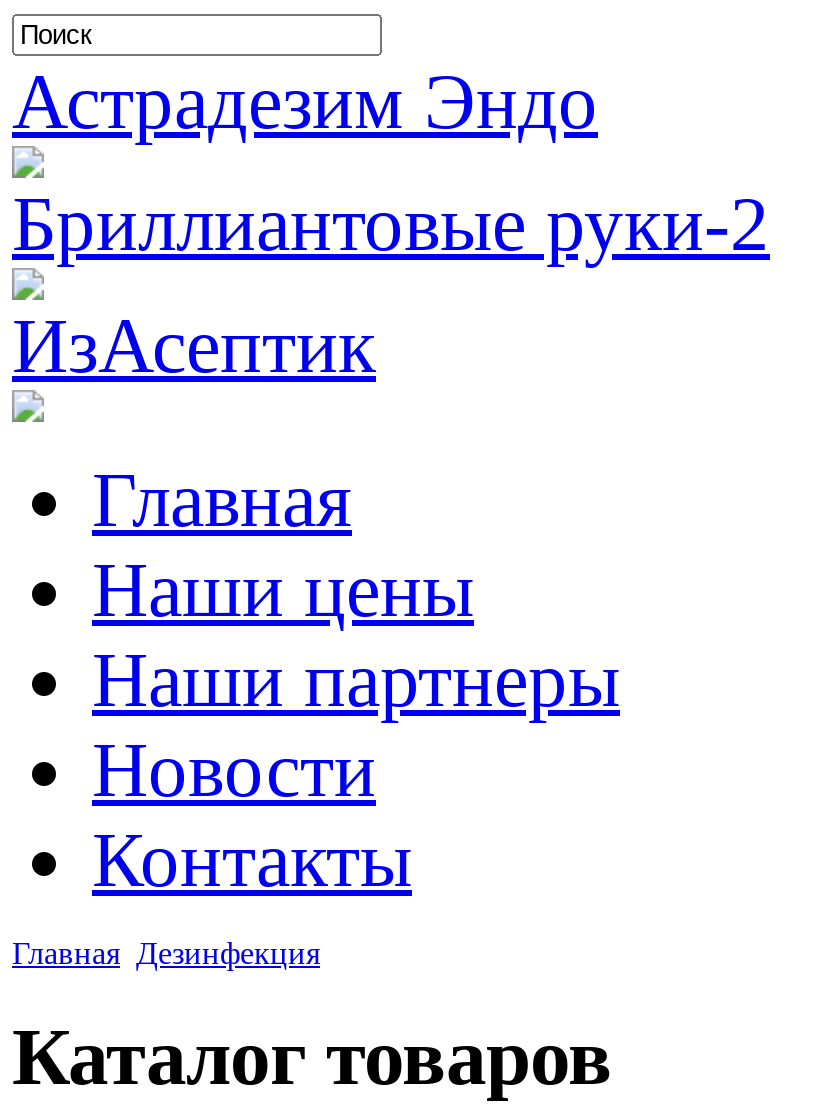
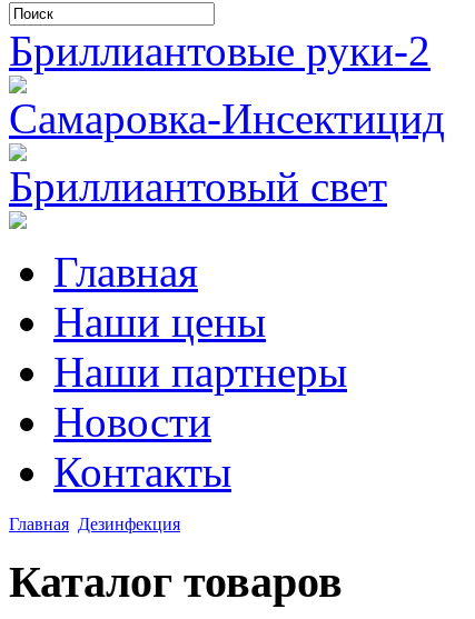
[12,58,598,144] Астрадезим Эндо -> none
moved [12,180,770,266] -> [9,27,431,74]: Бриллиантовые руки-2
[12,302,376,388] ИзАсептик -> [9,94,445,210] Самаровка-Инсектицид | Бриллиантовый свет

